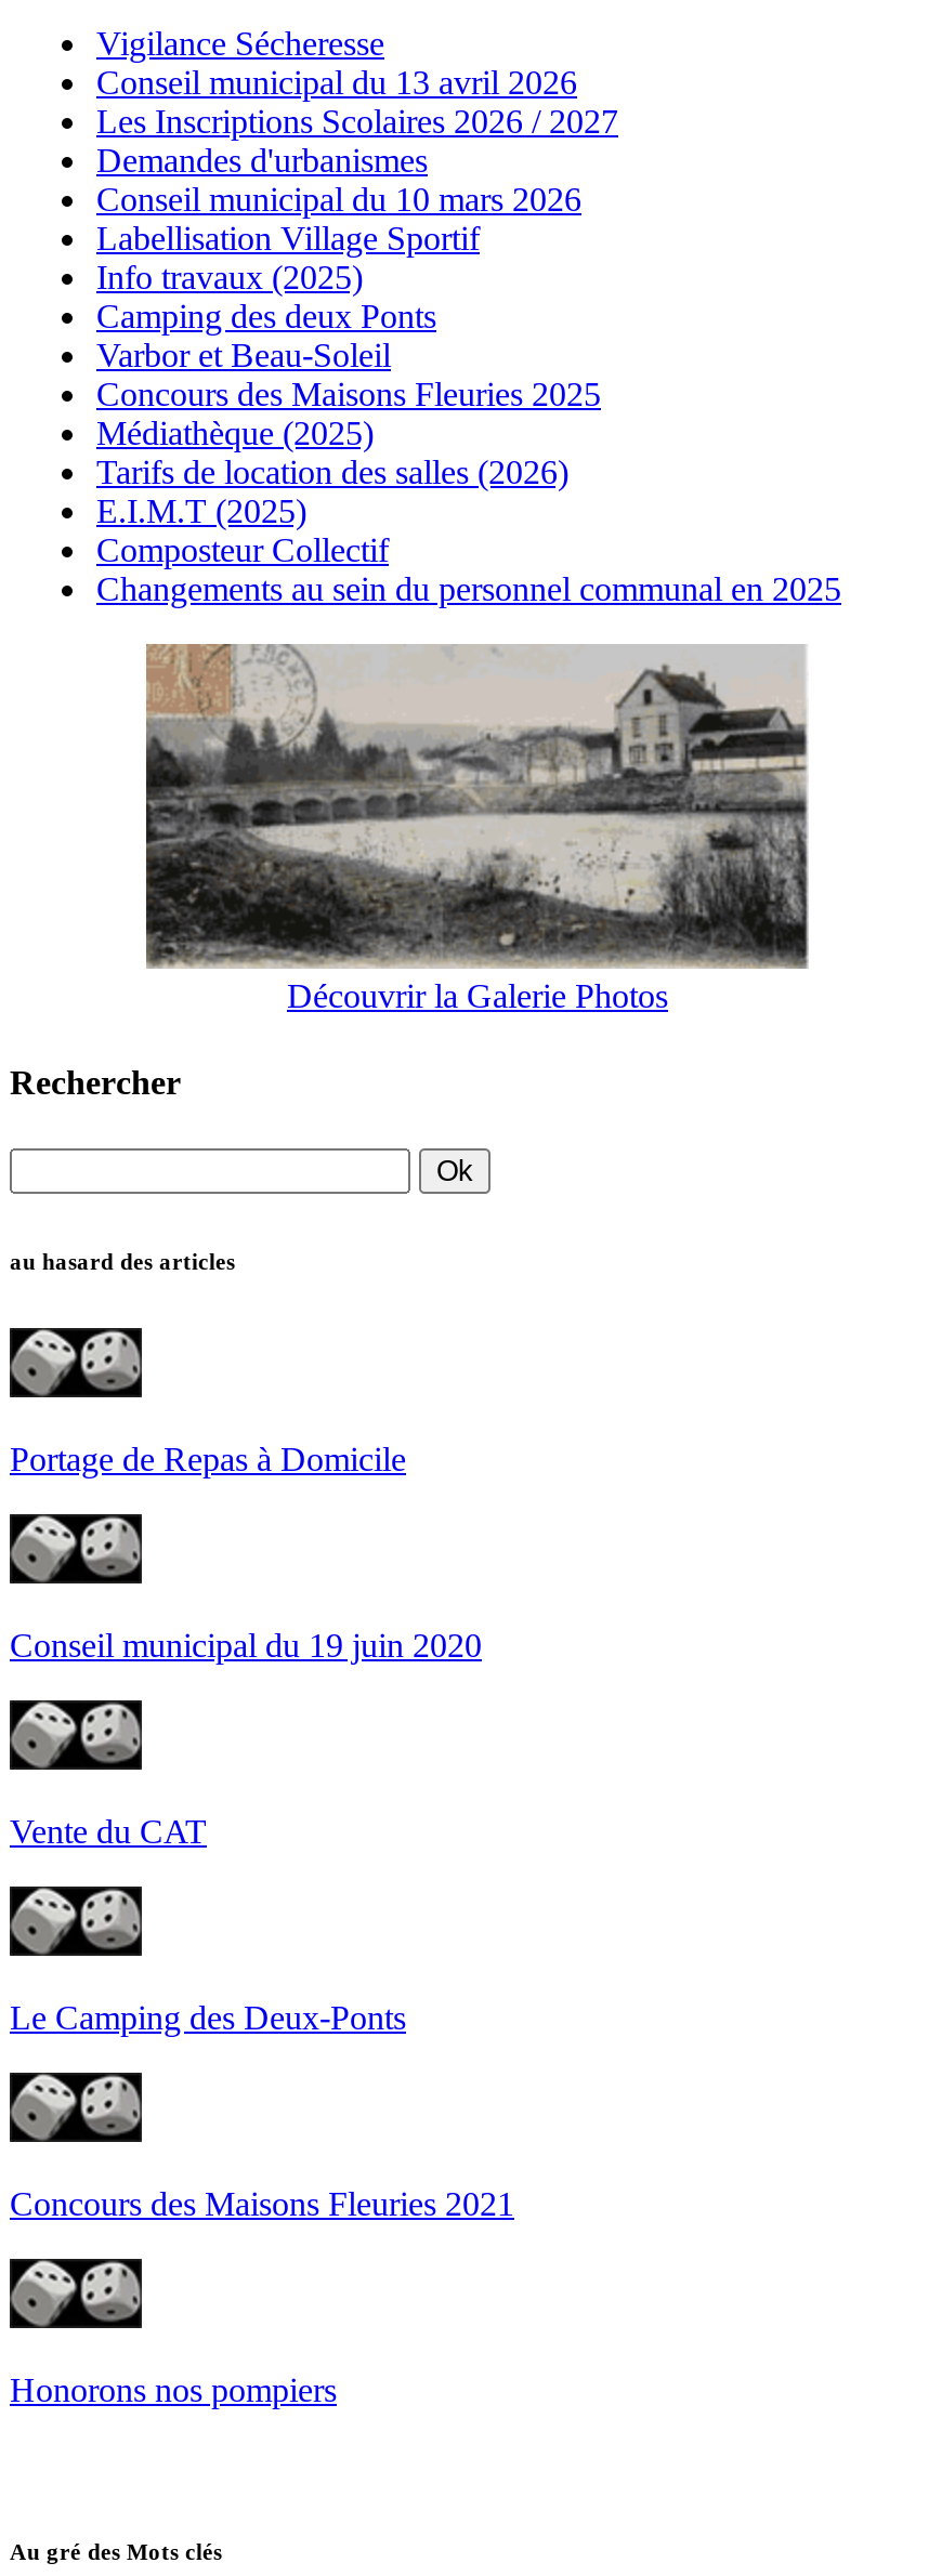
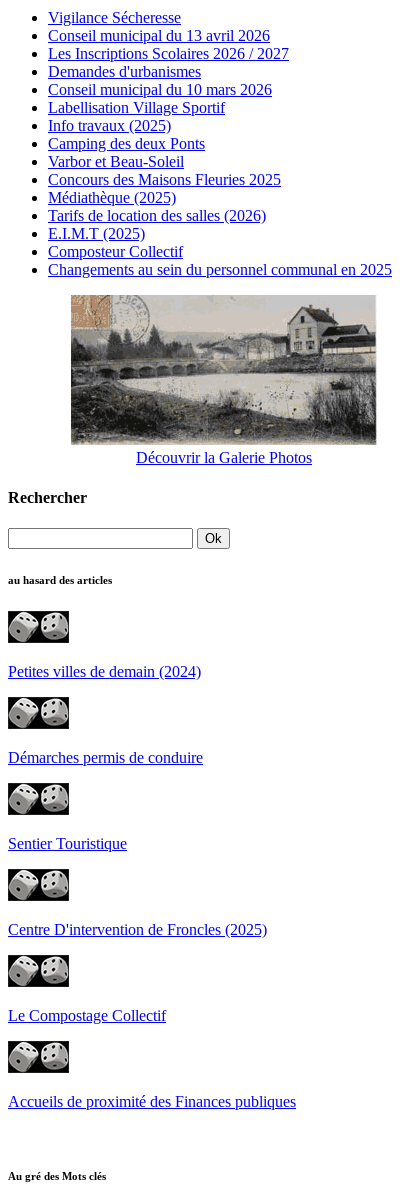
[10,1440,406,1477] Portage de Repas à Domicile -> [8,663,201,680] Petites villes de demain (2024)
[10,1626,482,1663] Conseil municipal du 19 juin 2020 -> [8,749,203,766] Démarches permis de conduire
[10,1813,207,1849] Vente du CAT -> [8,835,127,852] Sentier Touristique
[10,1999,406,2035] Le Camping des Deux-Ponts -> [8,921,267,938] Centre D'intervention de Froncles (2025)
[10,2185,514,2222] Concours des Maisons Fleuries 2021 -> [8,1007,166,1024] Le Compostage Collectif
[10,2371,337,2408] Honorons nos pompiers -> [8,1093,296,1110] Accueils de proximité des Finances publiques

